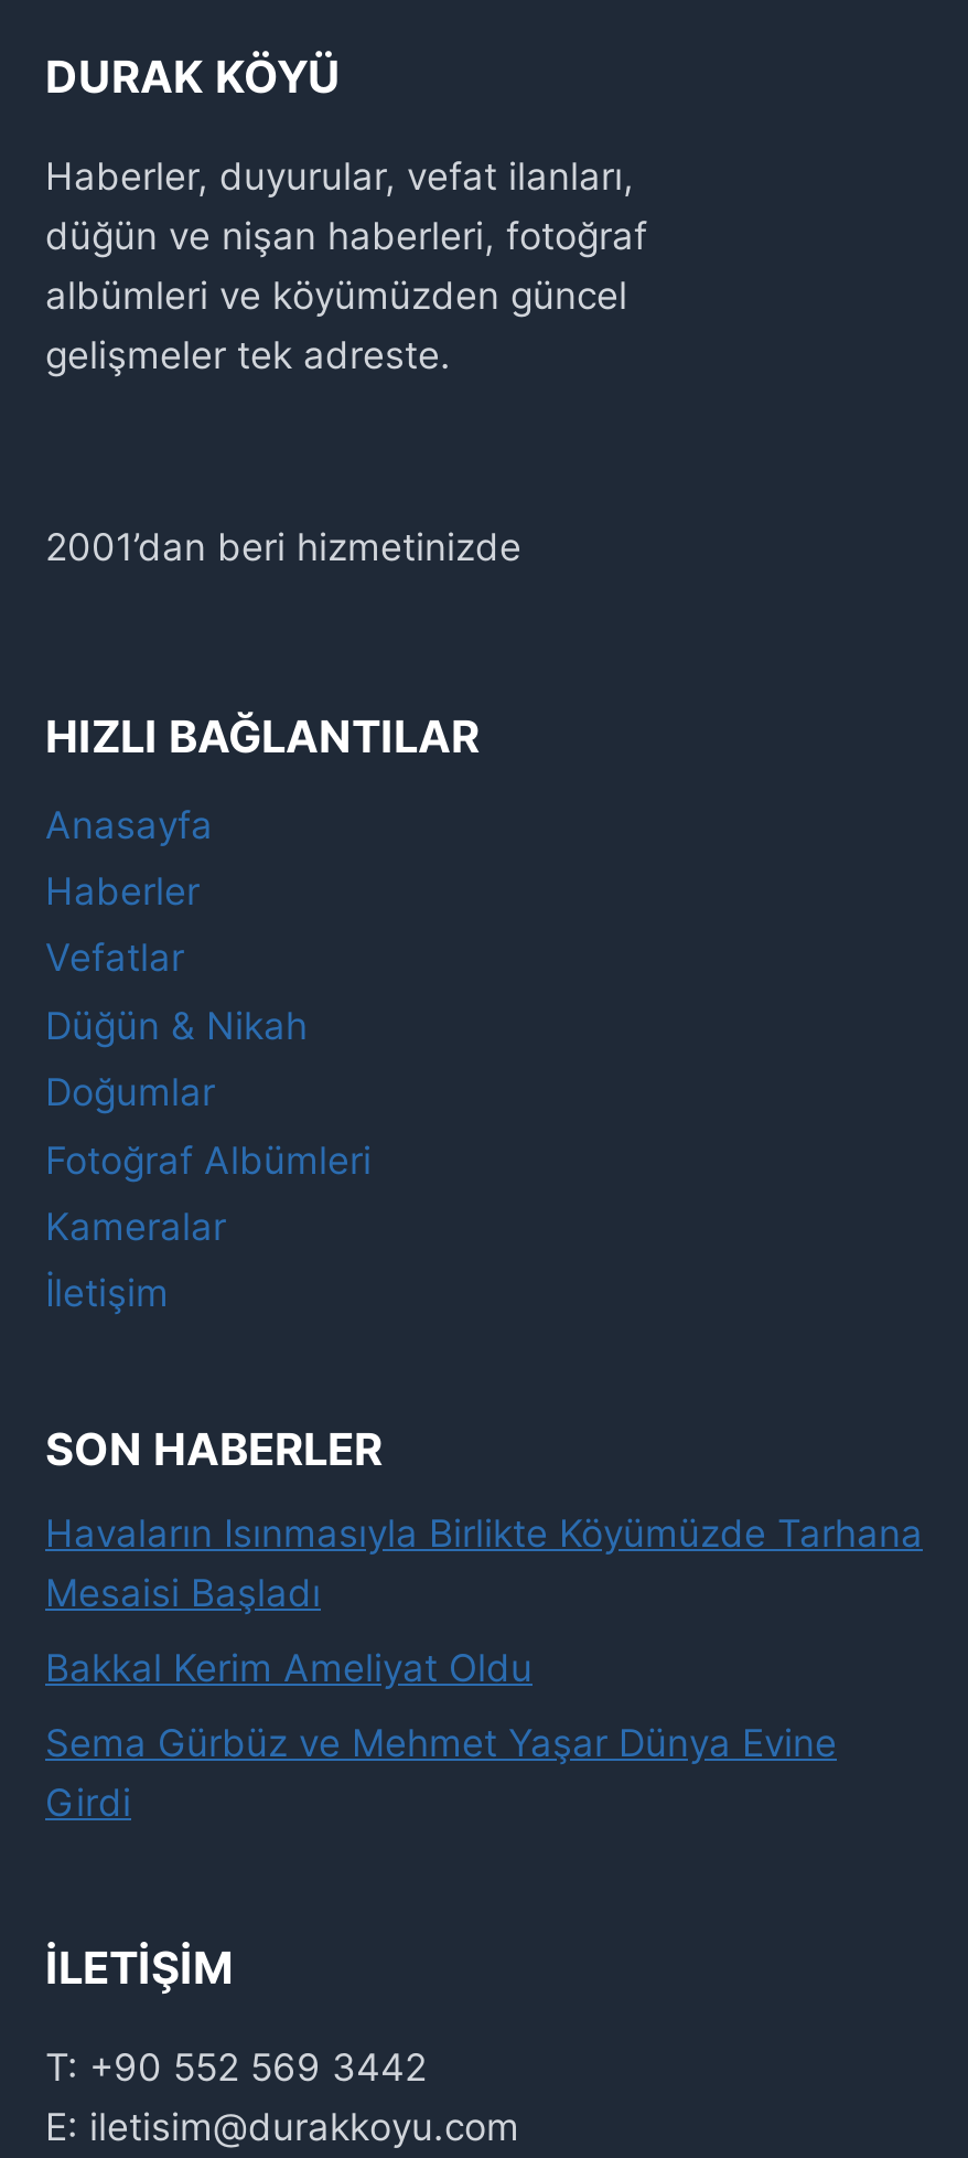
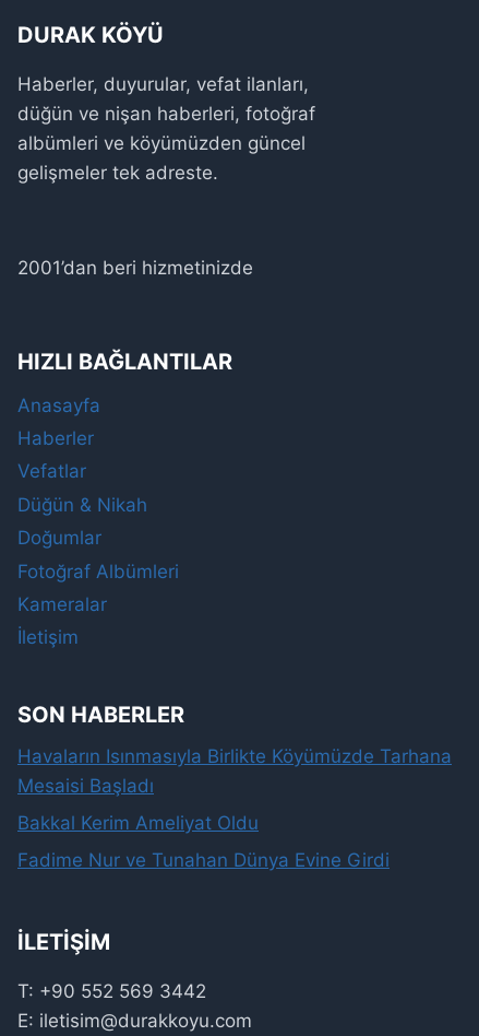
[45,1720,837,1824] Sema Gürbüz ve Mehmet Yaşar Dünya Evine | Girdi -> [17,849,390,871] Fadime Nur ve Tunahan Dünya Evine Girdi

